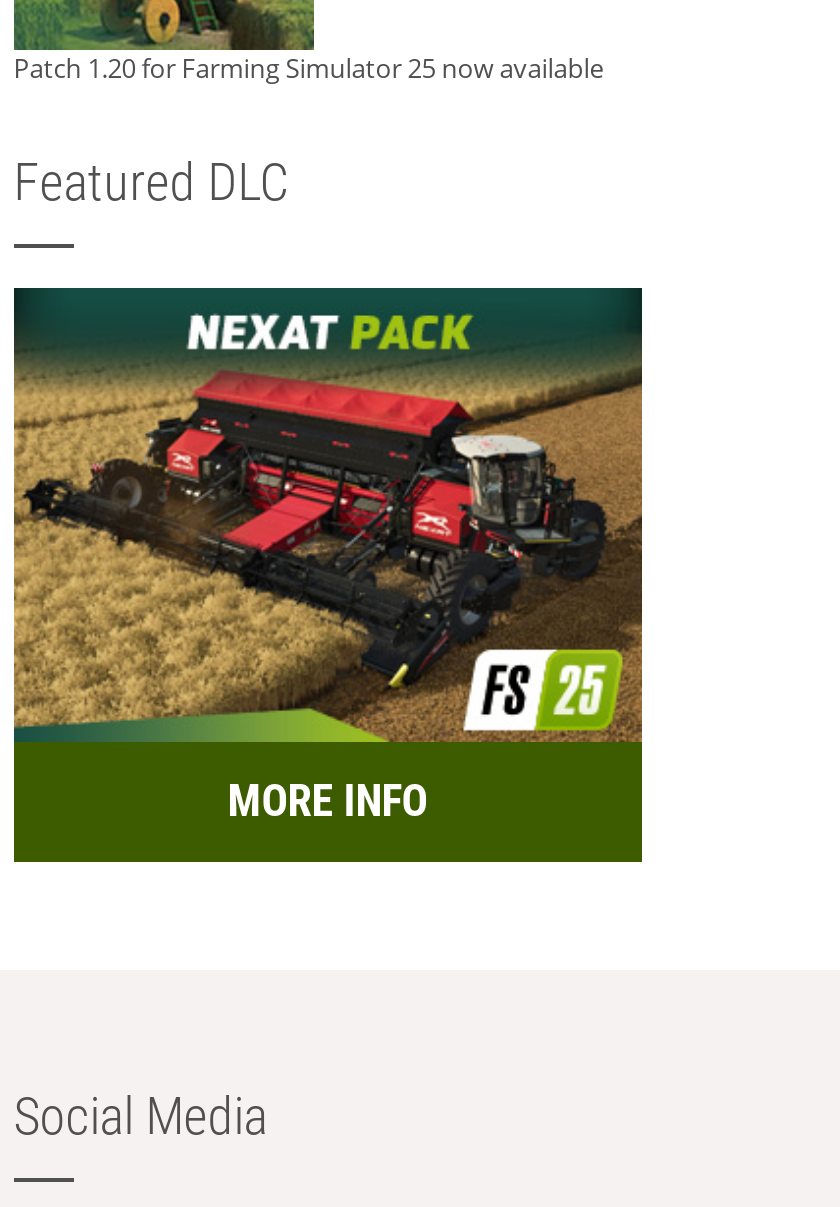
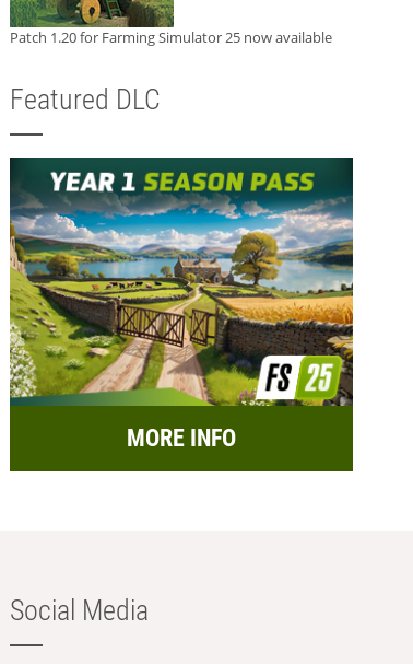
[12,312,644,742] [image] -> [9,171,354,406] [image]

